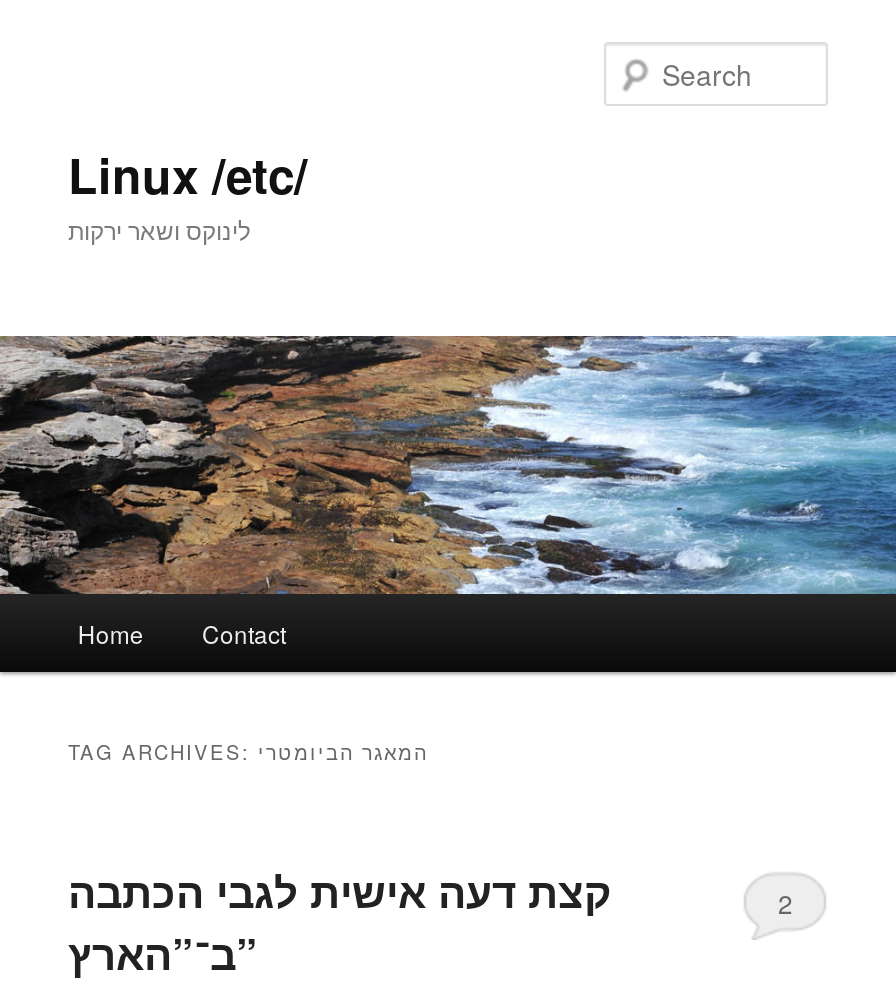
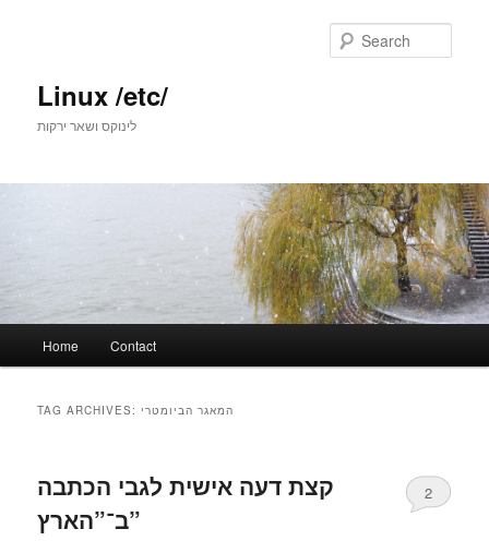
[6,334,890,596] [image] -> [3,182,486,325] [image]

